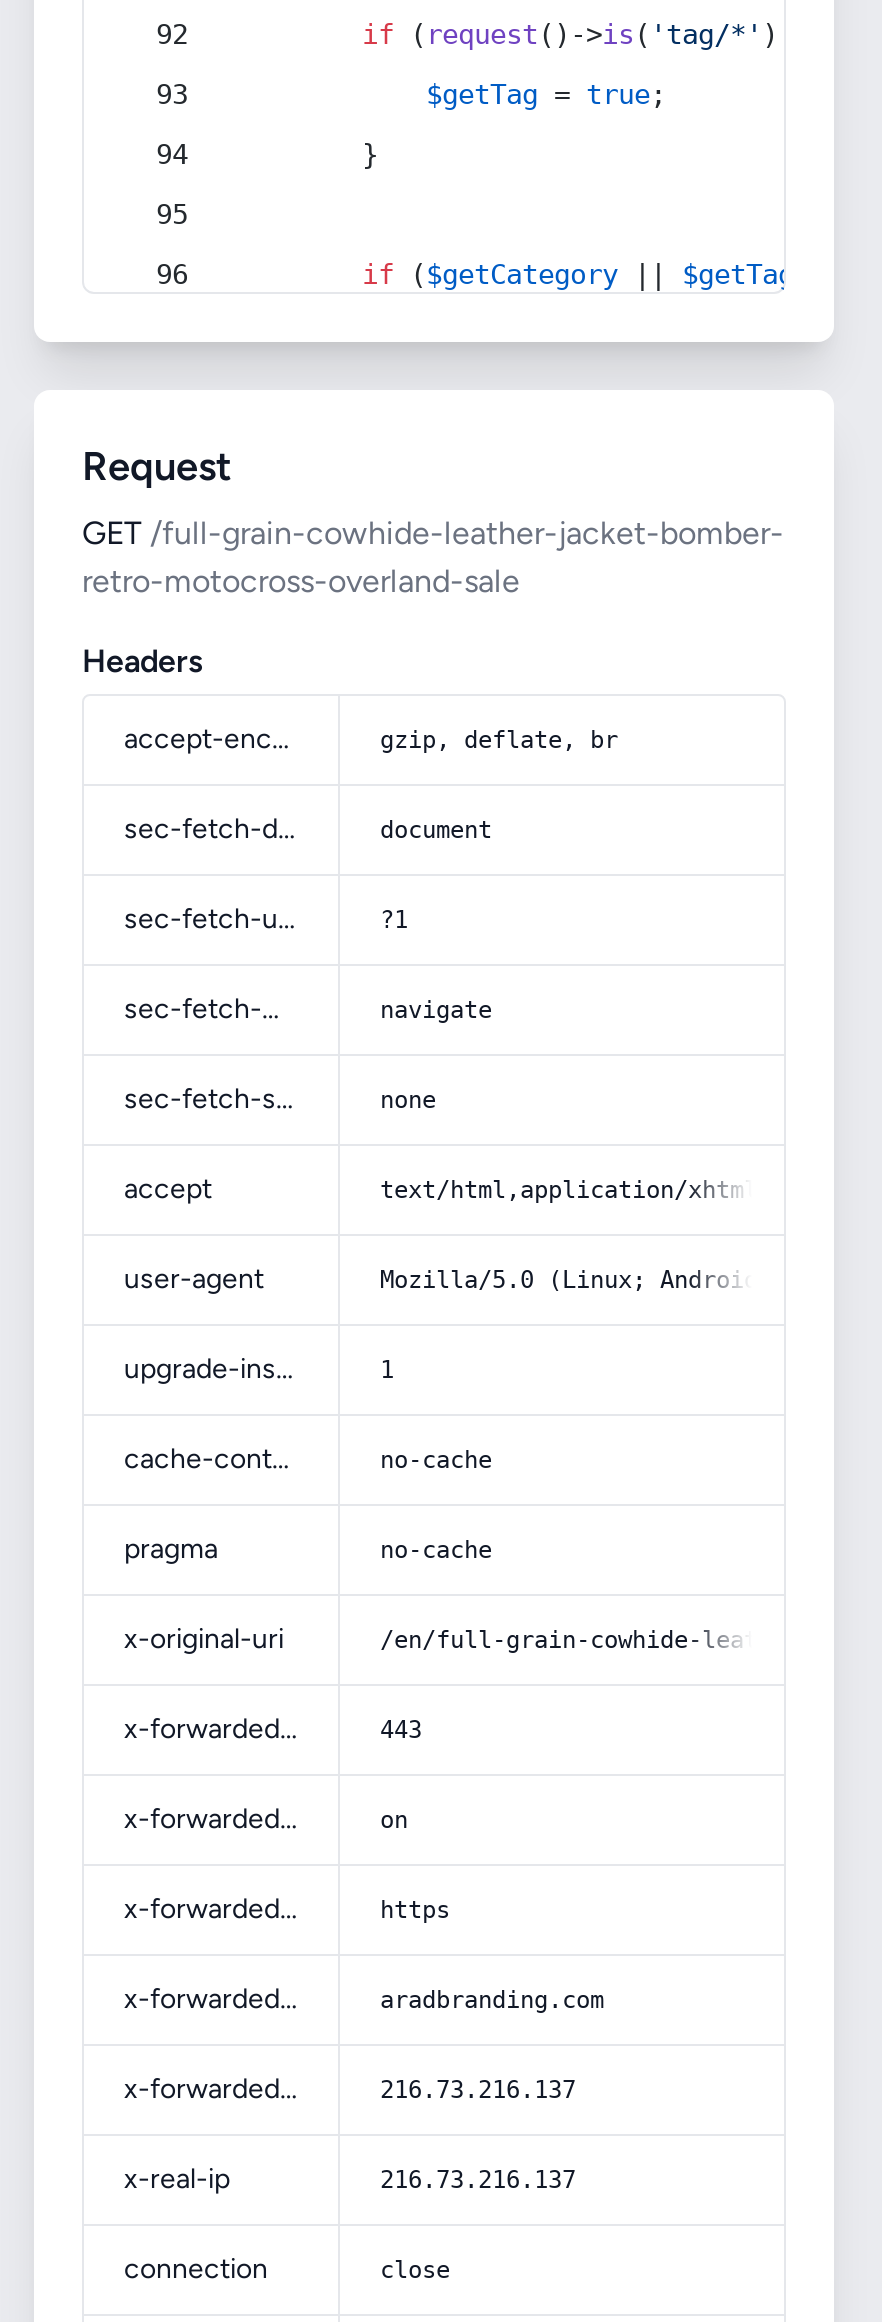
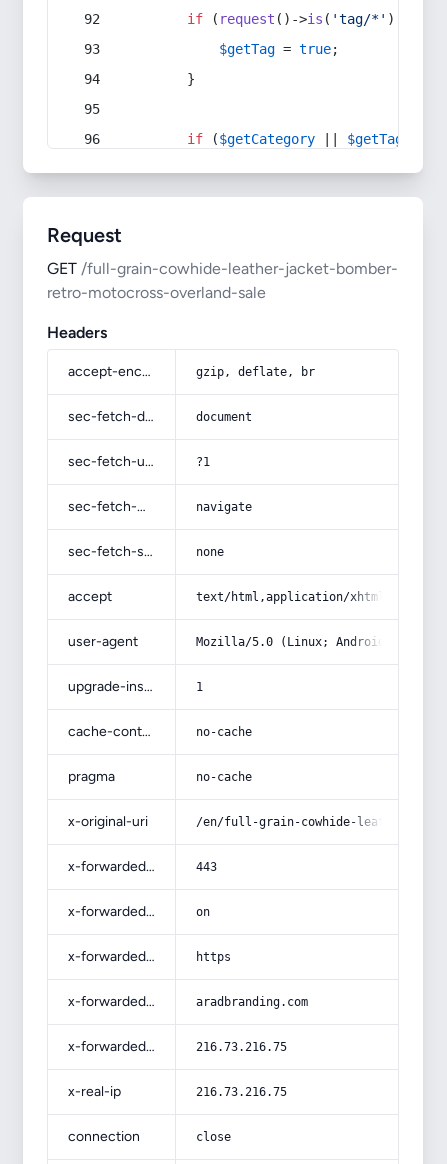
[380,2076,576,2104] 216.73.216.137 -> [196,1040,287,1054] 216.73.216.75
[380,2166,576,2194] 216.73.216.137 -> [196,1085,287,1099] 216.73.216.75

